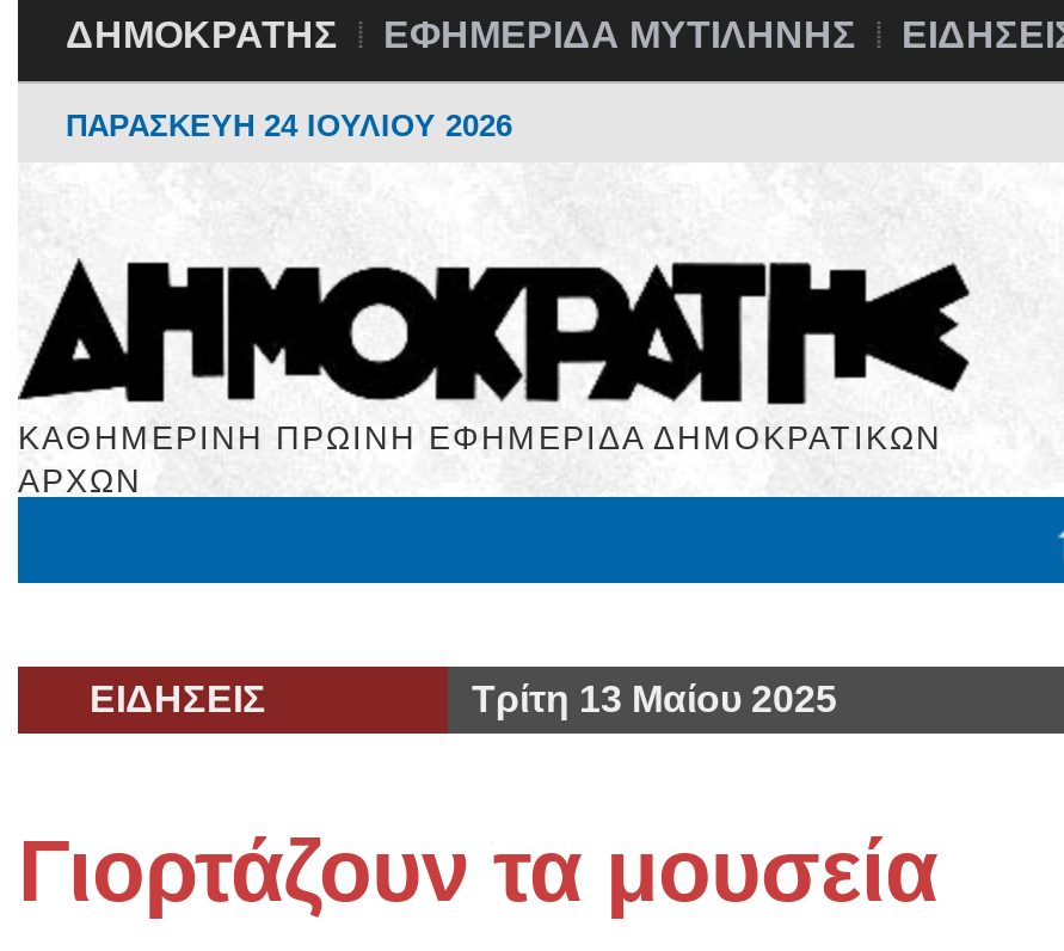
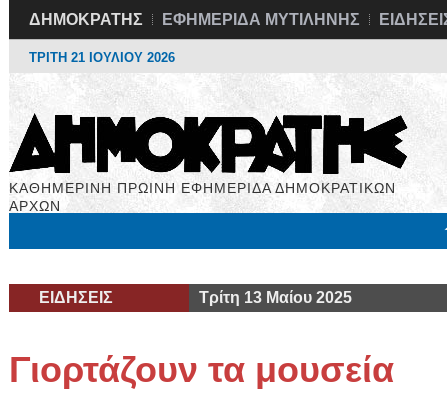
[66,108,512,143] ΠΑΡΑΣΚΕΥΗ 24 ΙΟΥΛΙΟΥ 2026 -> [29,50,175,65] ΤΡΙΤΗ 21 ΙΟΥΛΙΟΥ 2026

